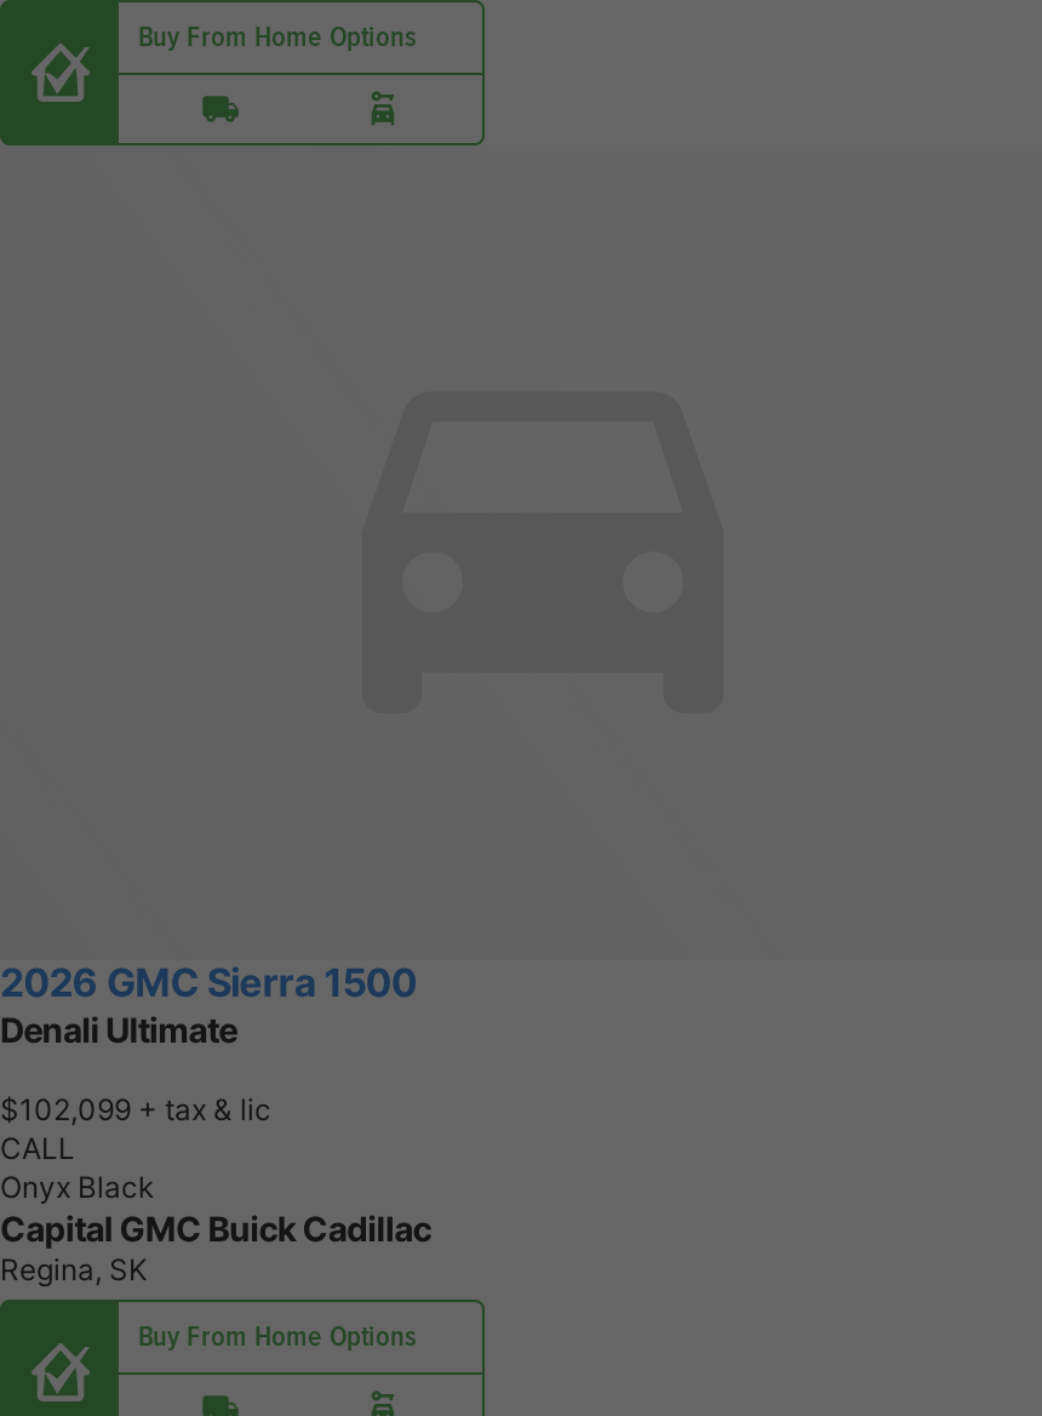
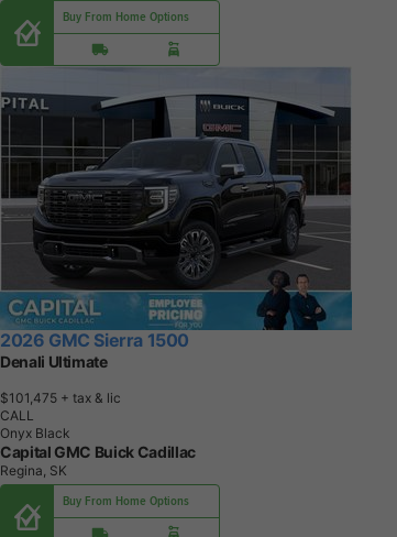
none -> [3,67,353,331] [image]
[0,1092,271,1128] $102,099 + tax & lic -> [0,390,121,406] $101,475 + tax & lic

